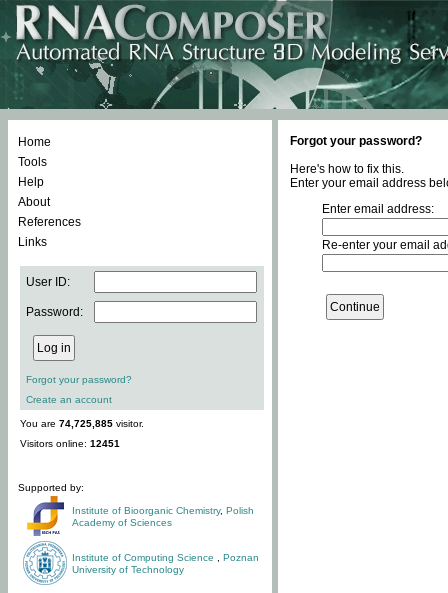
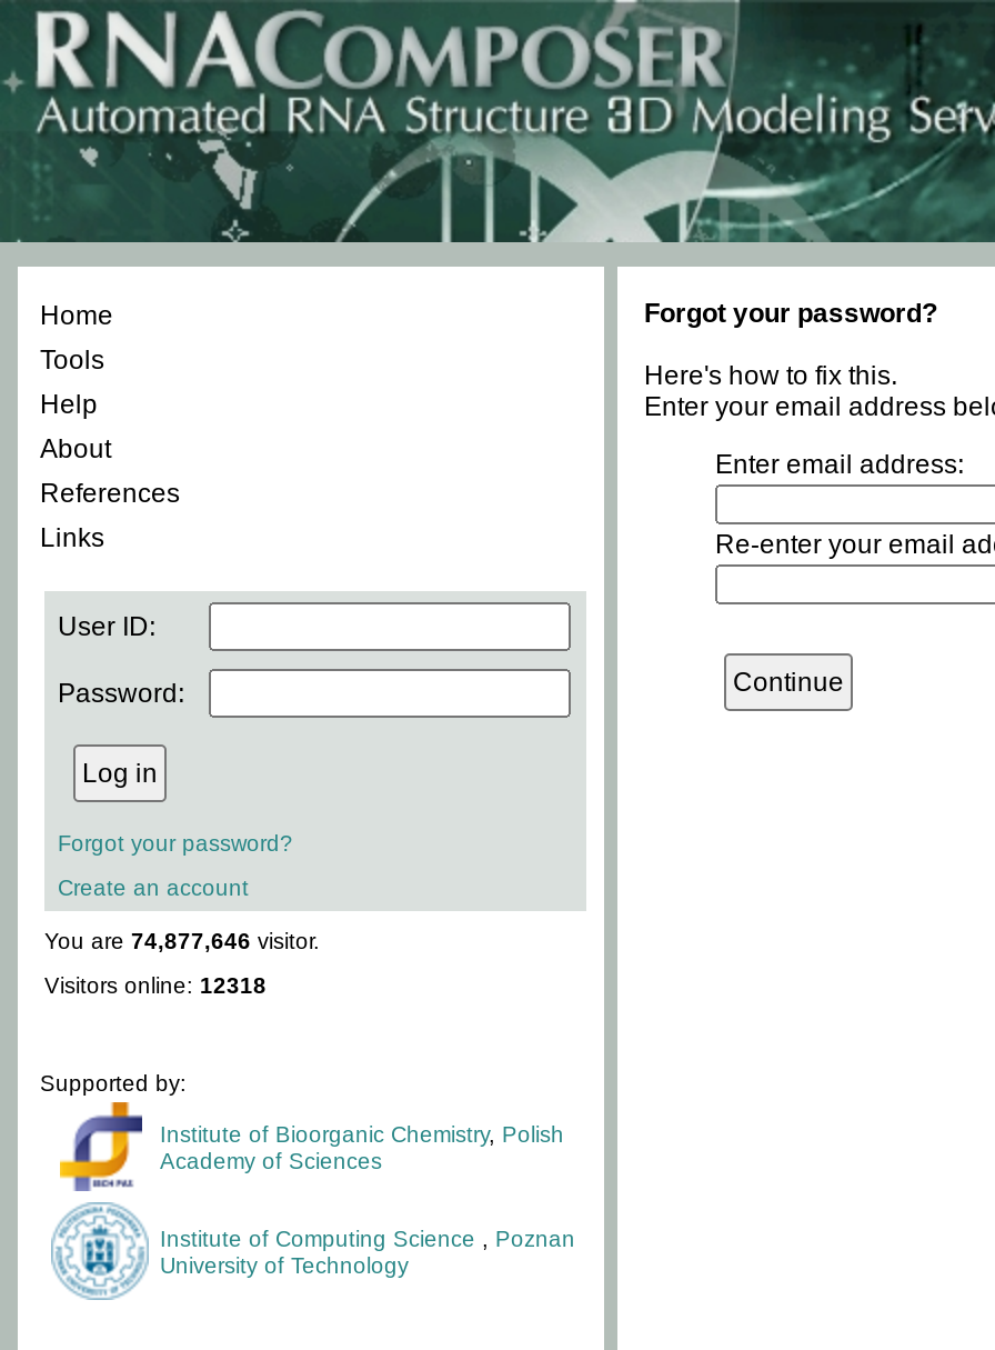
[20,418,144,429] You are 74,725,885 visitor. -> [44,929,320,953] You are 74,877,646 visitor.
[20,438,120,449] Visitors online: 12451 -> [44,973,267,998] Visitors online: 12318

